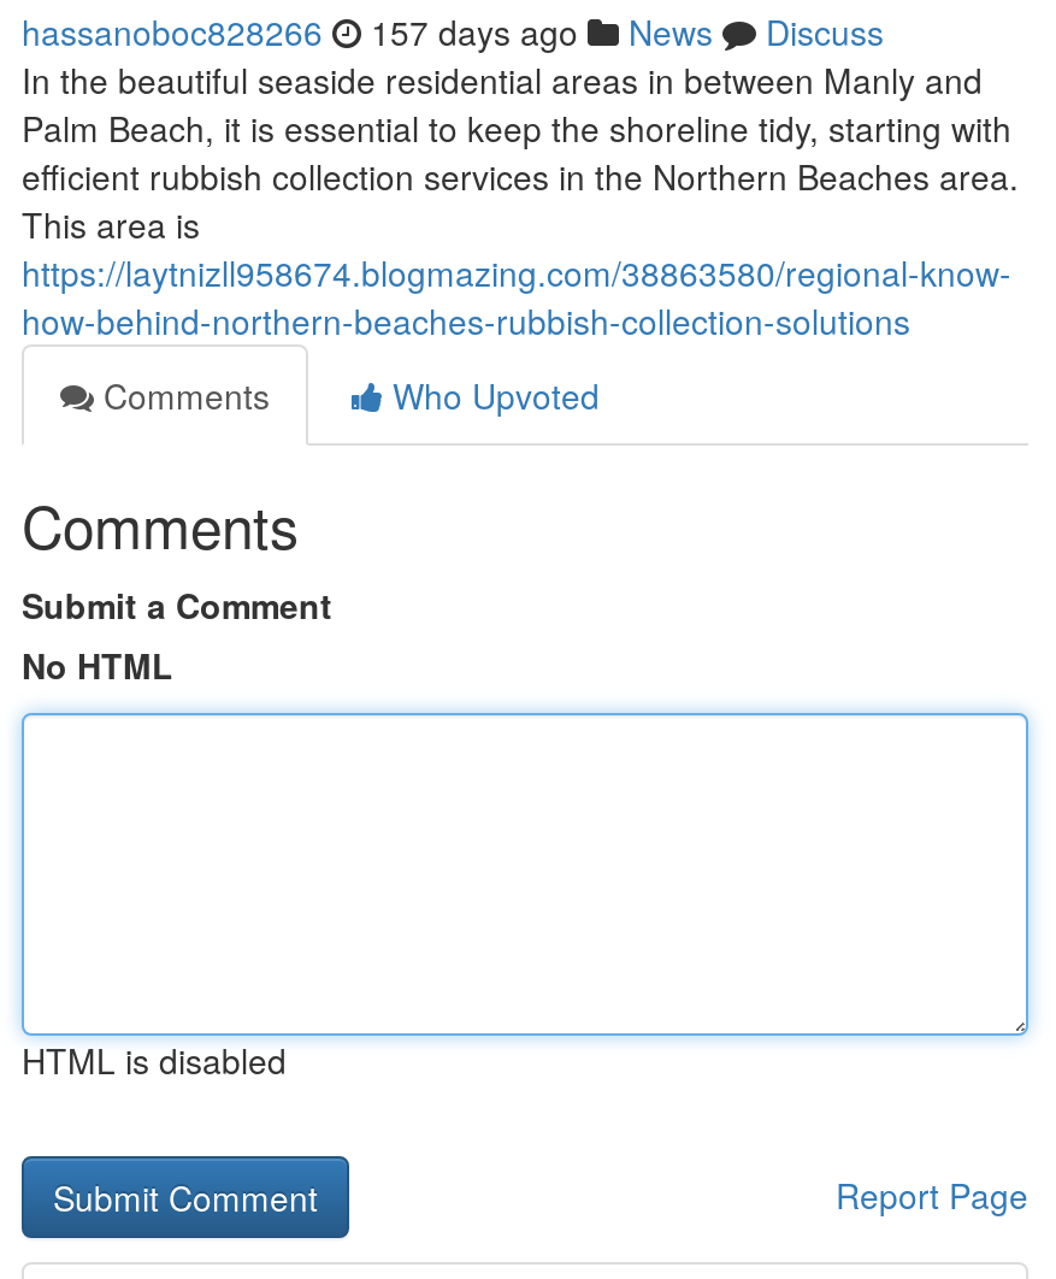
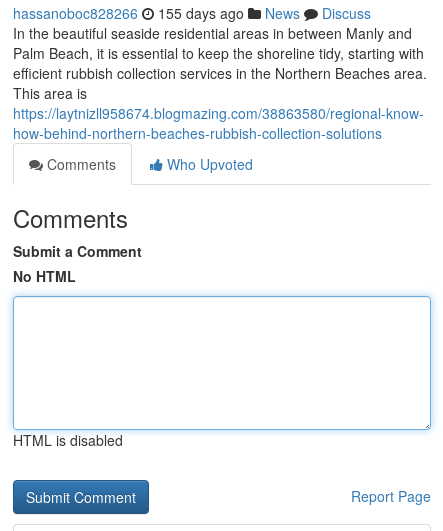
[22,7,884,55] hassanoboc828266 157 days ago News Discuss -> [13,3,371,23] hassanoboc828266 155 days ago News Discuss

